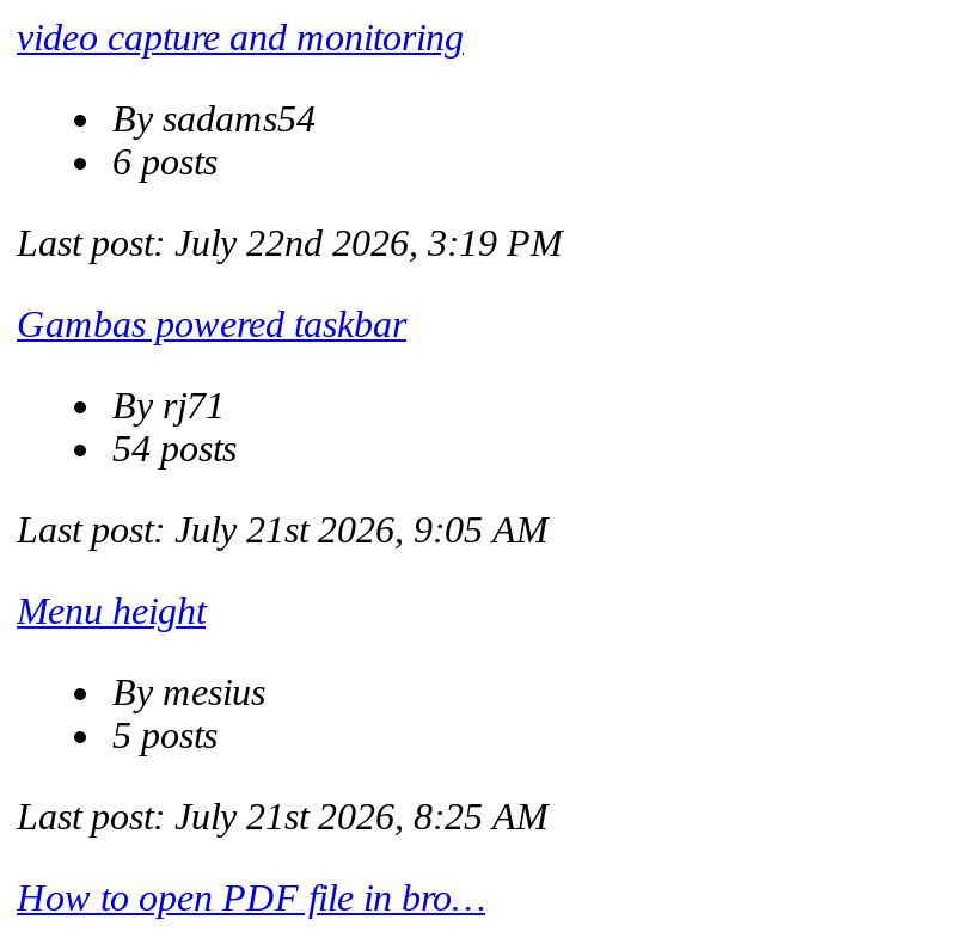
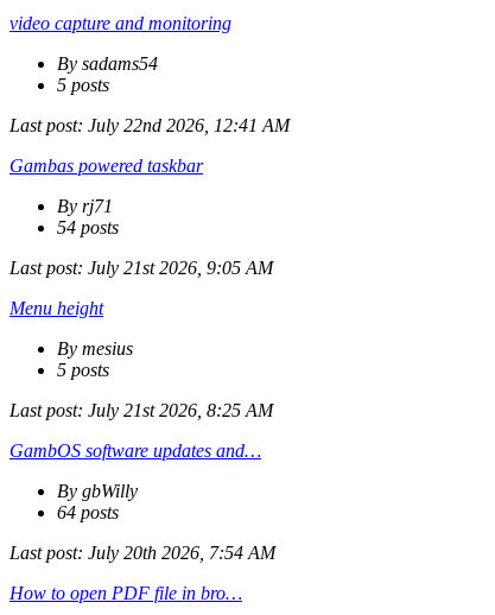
[112,141,218,182] 6 posts -> [57,75,109,95] 5 posts
[17,222,562,263] Last post: July 22nd 2026, 3:19 PM -> [9,115,290,135] Last post: July 22nd 2026, 12:41 AM
none -> [9,440,275,563] GambOS software updates and… | By gbWilly | 64 posts | Last post: July 20th 2026, 7:54 AM

